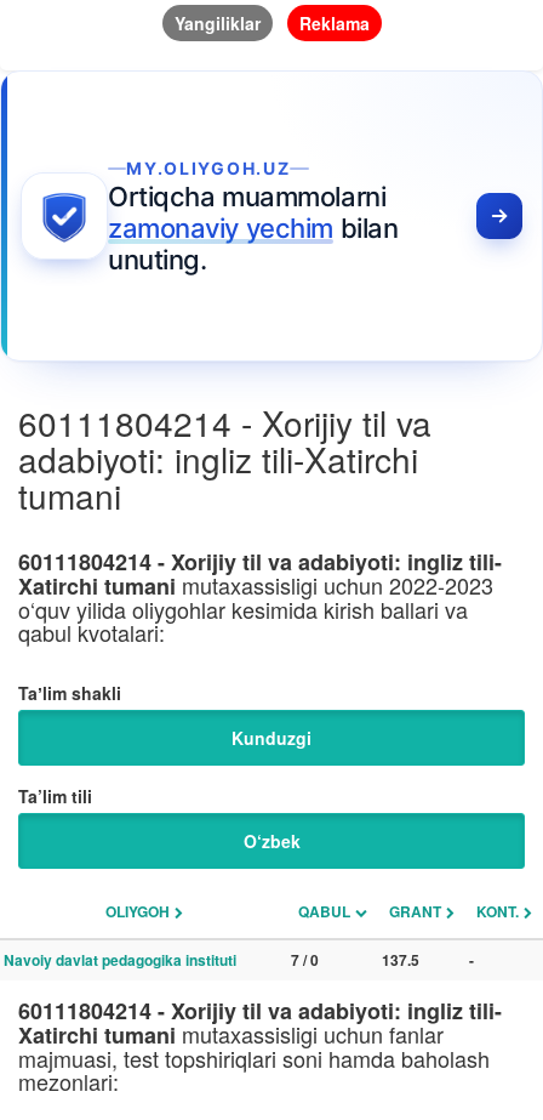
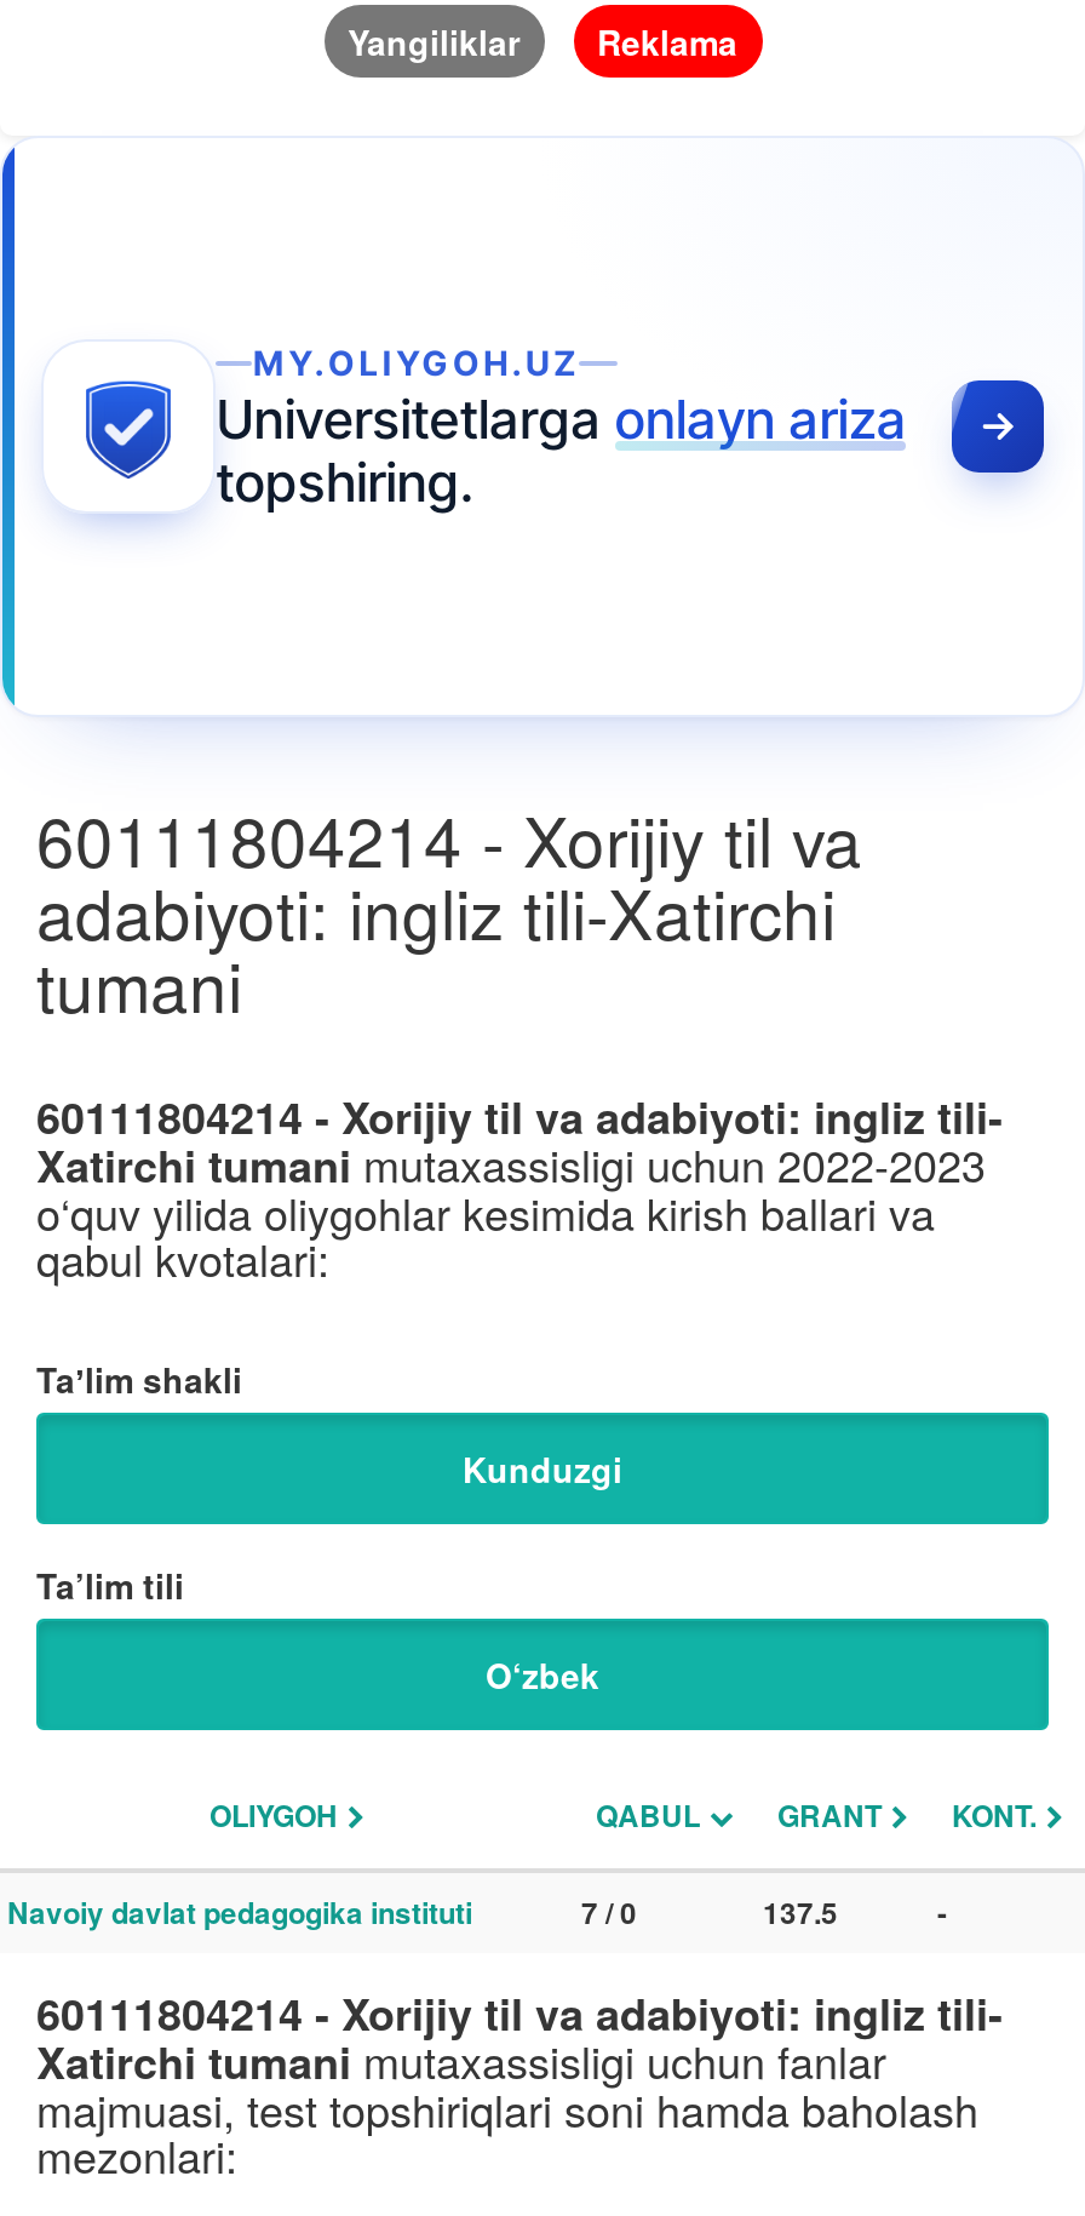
[108,181,398,275] Ortiqcha muammolarni | zamonaviy yechim bilan | unuting. -> [216,388,906,514] Universitetlarga onlayn ariza | topshiring.

